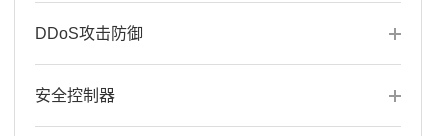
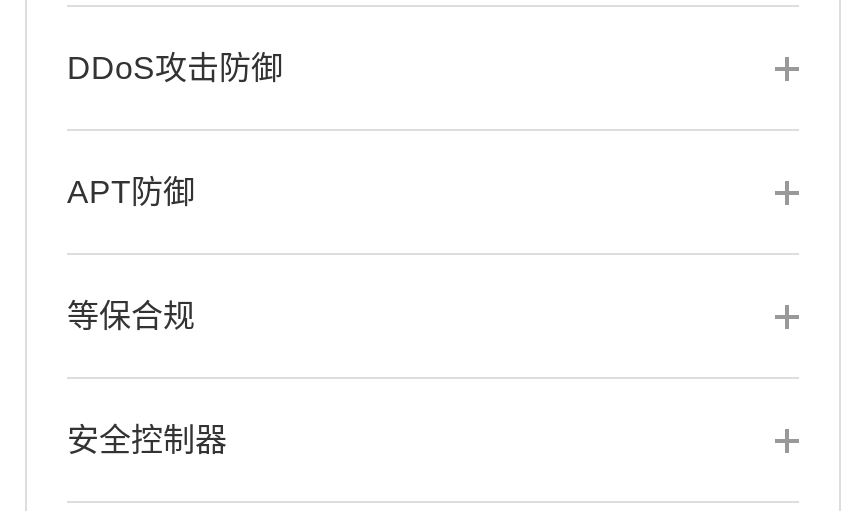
none -> [67,175,195,209] APT防御
none -> [67,299,195,333] 等保合规

